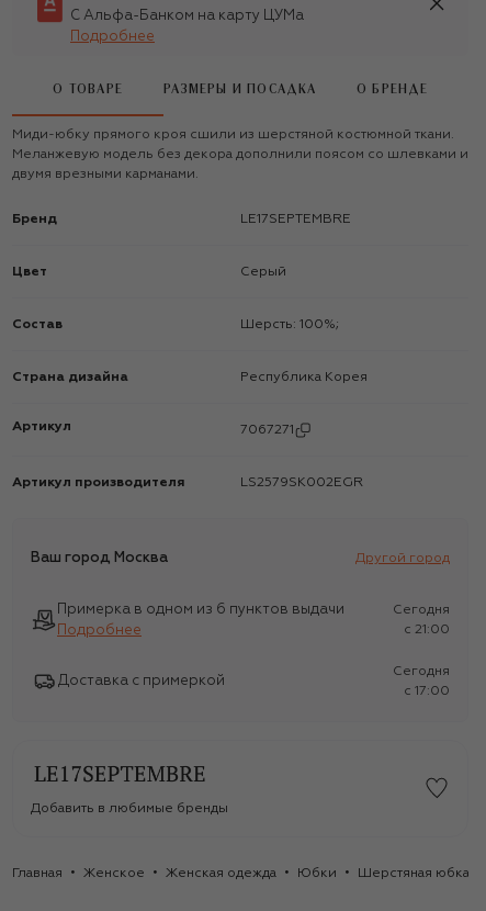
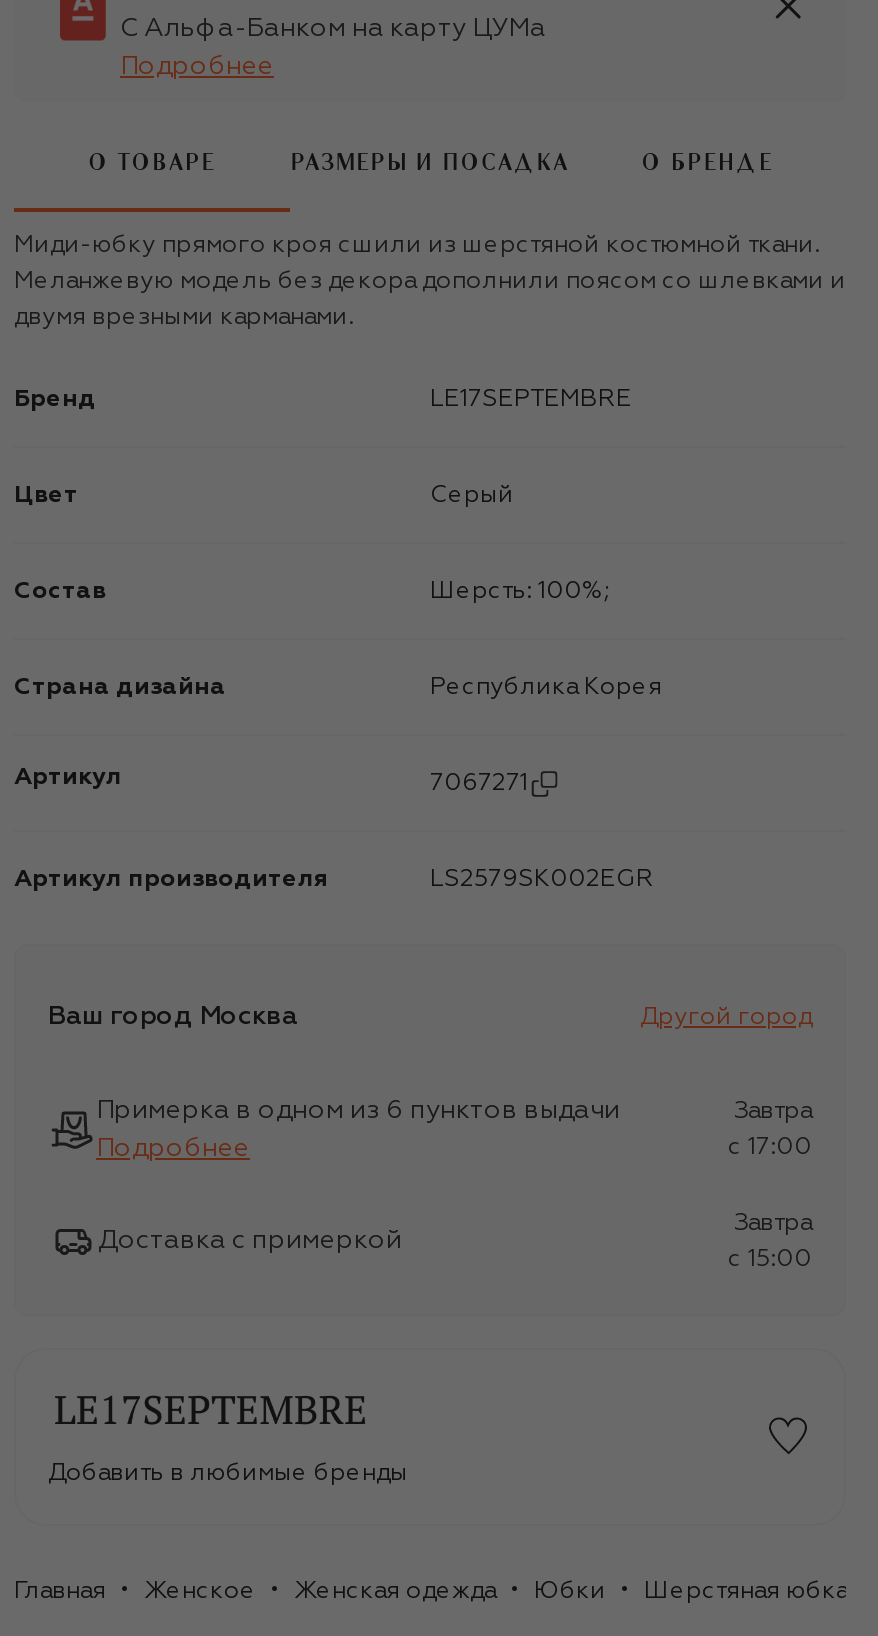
[393,603,450,616] Сегодня -> [734,1099,812,1123] Завтра
[404,623,450,636] c 21:00 -> [728,1135,812,1159] c 17:00
[393,665,450,678] Сегодня -> [734,1211,812,1235] Завтра
[404,684,450,698] c 17:00 -> [728,1247,812,1271] c 15:00

